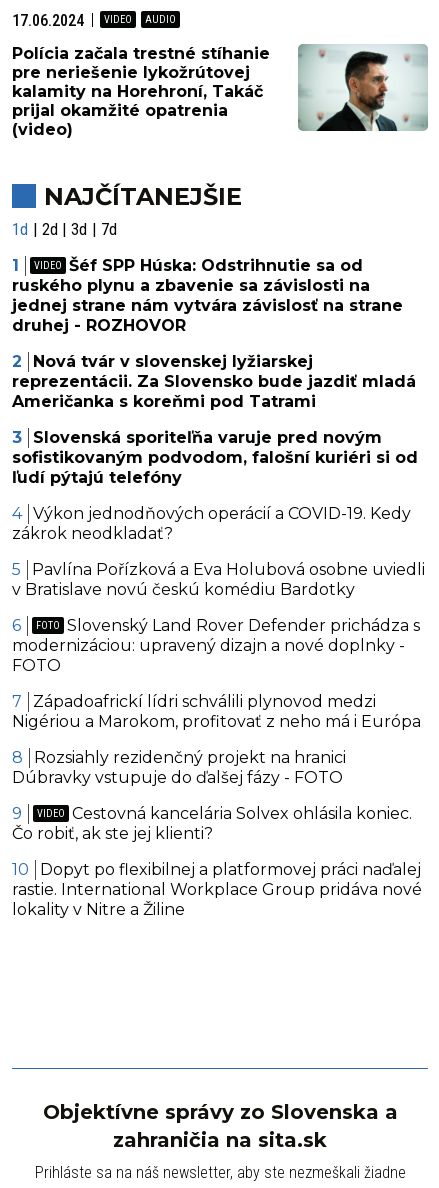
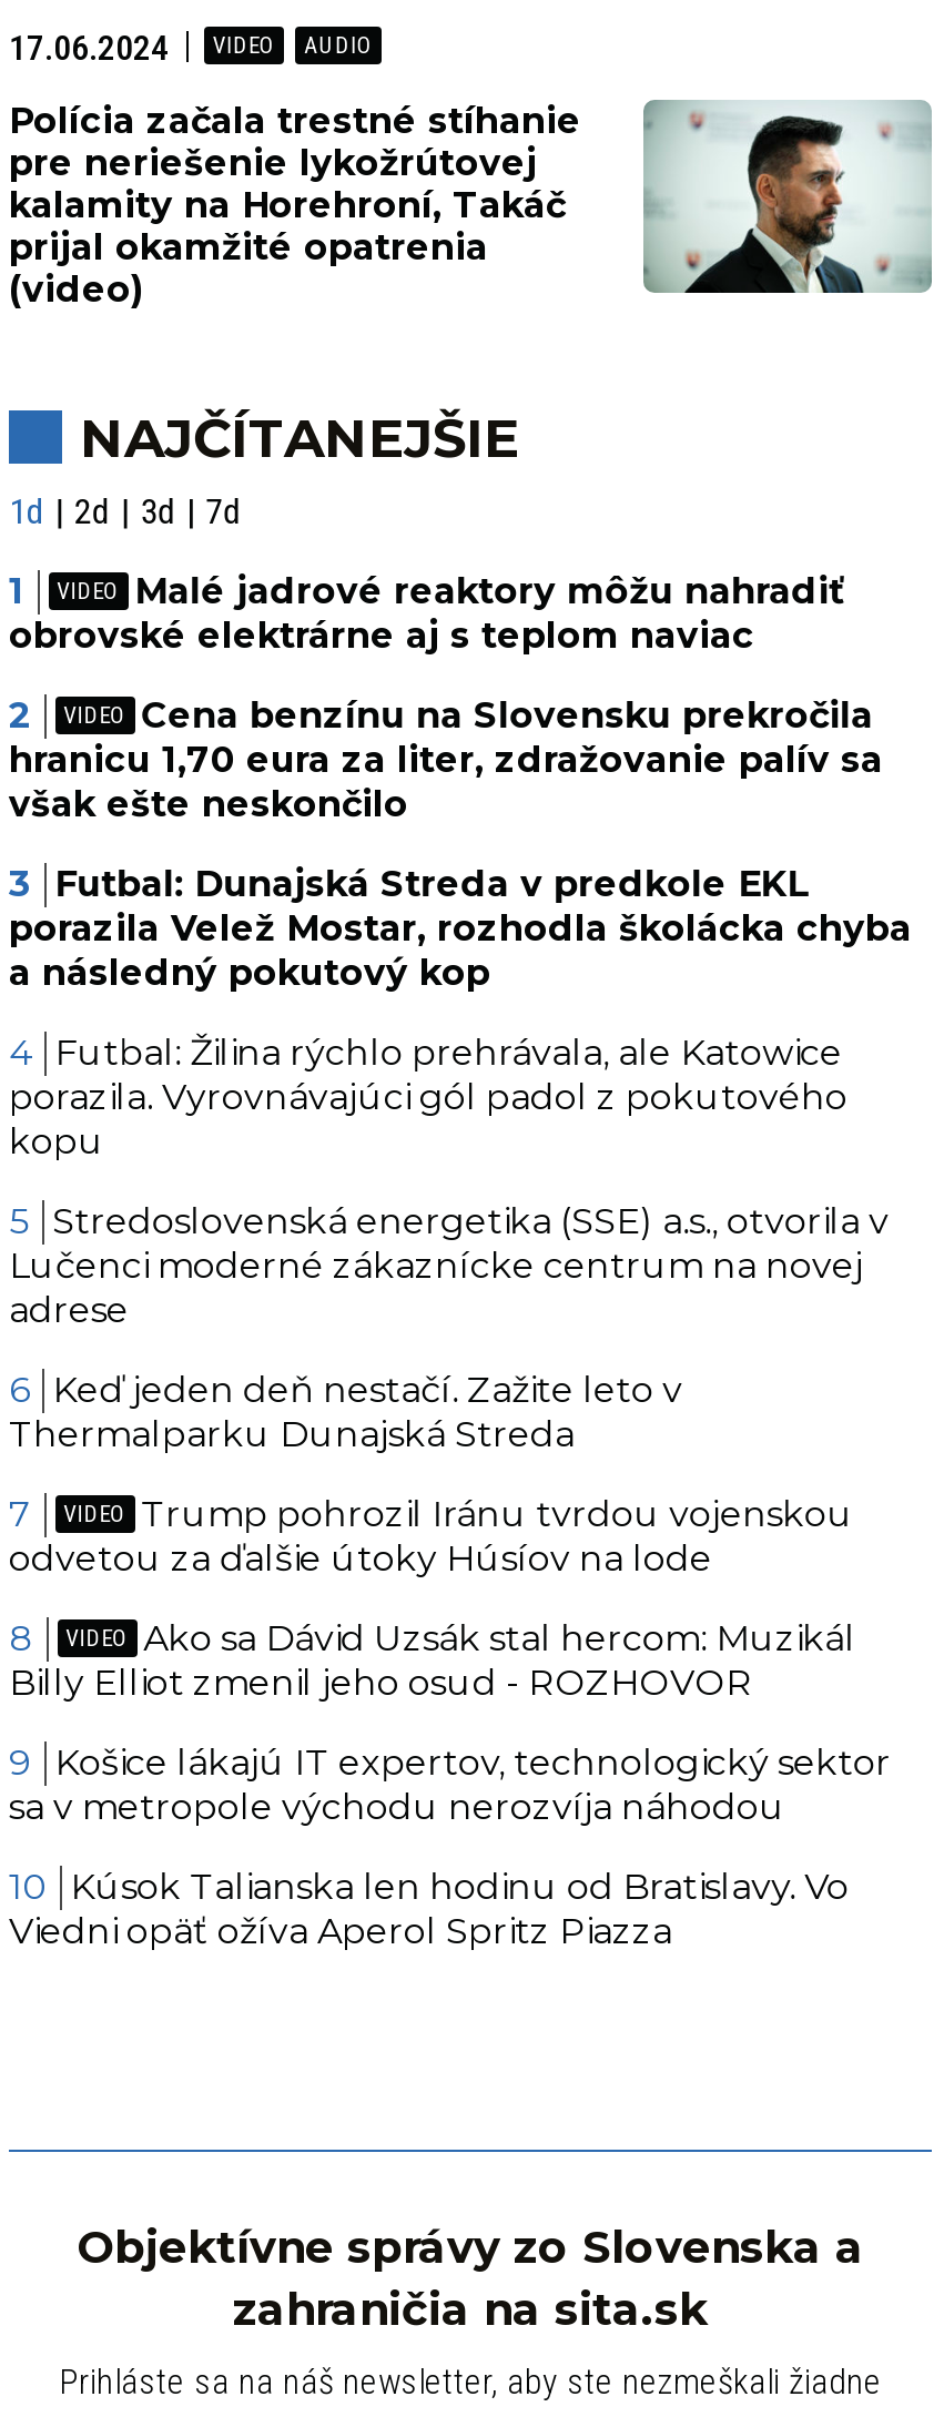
[12,256,403,335] Šéf SPP Húska: Odstrihnutie sa od | ruského plynu a zbavenie sa závislosti na | jednej strane nám vytvára závislosť na strane | druhej - ROZHOVOR -> [9,571,844,657] Malé jadrové reaktory môžu nahradiť | obrovské elektrárne aj s teplom naviac
[12,352,416,411] Nová tvár v slovenskej lyžiarskej | reprezentácii. Za Slovensko bude jazdiť mladá | Američanka s koreňmi pod Tatrami -> [9,695,883,826] Cena benzínu na Slovensku prekročila | hranicu 1,70 eura za liter, zdražovanie palív sa | však ešte neskončilo
[12,428,418,487] Slovenská sporiteľňa varuje pred novým | sofistikovaným podvodom, falošní kuriéri si od | ľudí pýtajú telefóny -> [9,864,912,995] Futbal: Dunajská Streda v predkole EKL | porazila Velež Mostar, rozhodla školácka chyba | a následný pokutový kop
[12,504,411,543] Výkon jednodňových operácií a COVID-19. Kedy | zákrok neodkladať? -> [9,1032,847,1163] Futbal: Žilina rýchlo prehrávala, ale Katowice | porazila. Vyrovnávajúci gól padol z pokutového | kopu
[12,560,425,599] Pavlína Pořízková a Eva Holubová osobne uviedli | v Bratislave novú českú komédiu Bardotky -> [9,1201,889,1332] Stredoslovenská energetika (SSE) a.s., otvorila v | Lučenci moderné zákaznícke centrum na novej | adrese
[12,616,420,675] Slovenský Land Rover Defender prichádza s | modernizáciou: upravený dizajn a nové doplnky - | FOTO -> [9,1369,682,1456] Keď jeden deň nestačí. Zažite leto v | Thermalparku Dunajská Streda
[12,692,421,731] Západoafrickí lídri schválili plynovod medzi | Nigériou a Marokom, profitovať z neho má i Európa -> [9,1494,853,1580] Trump pohrozil Iránu tvrdou vojenskou | odvetou za ďalšie útoky Húsíov na lode
[12,748,346,787] Rozsiahly rezidenčný projekt na hranici | Dúbravky vstupuje do ďalšej fázy - FOTO -> [9,1618,855,1704] Ako sa Dávid Uzsák stal hercom: Muzikál | Billy Elliot zmenil jeho osud - ROZHOVOR
[12,804,412,843] Cestovná kancelária Solvex ohlásila koniec. | Čo robiť, ak ste jej klienti? -> [9,1742,891,1829] Košice lákajú IT expertov, technologický sektor | sa v metropole východu nerozvíja náhodou
[12,860,422,919] Dopyt po flexibilnej a platformovej práci naďalej | rastie. International Workplace Group pridáva nové | lokality v Nitre a Žiline -> [9,1866,849,1953] Kúsok Talianska len hodinu od Bratislavy. Vo | Viedni opäť ožíva Aperol Spritz Piazza

